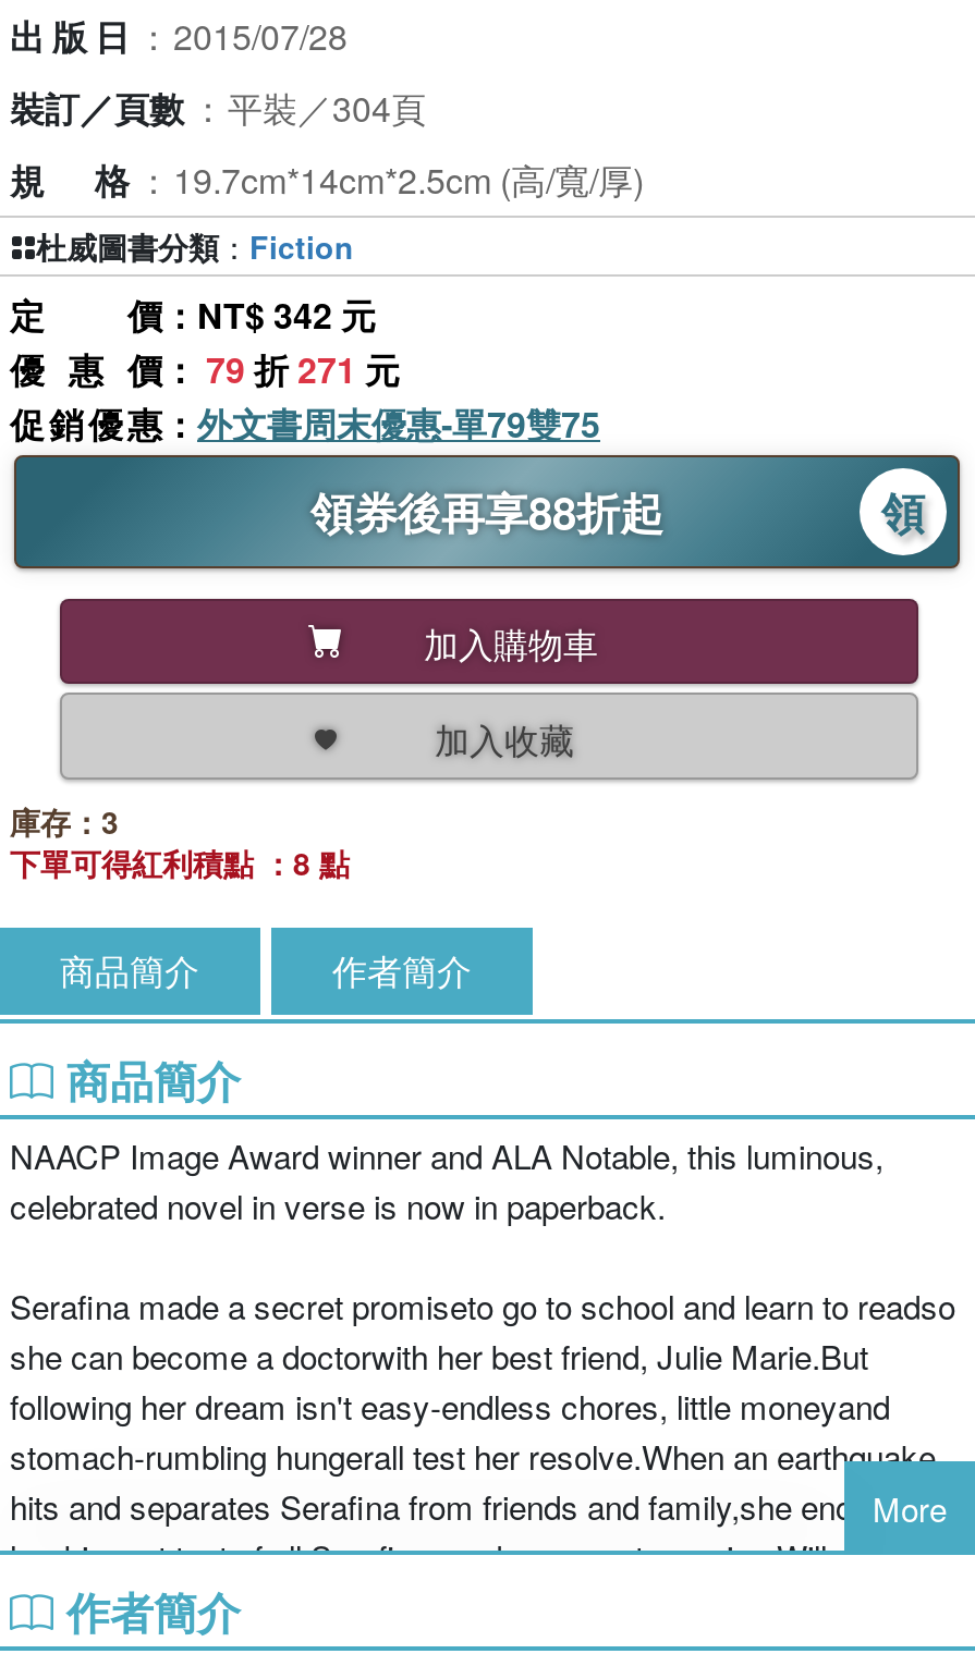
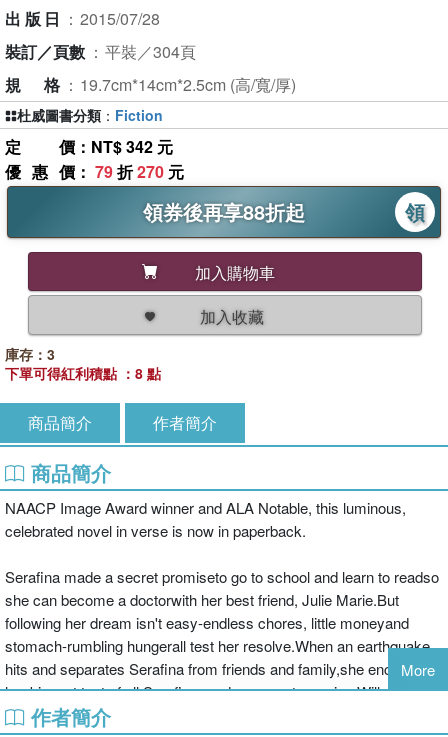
[10,344,600,449] 優惠價：79折271元 | 促銷優惠：外文書周末優惠-單79雙75 -> [5,160,184,183] 優惠價：79折270元

